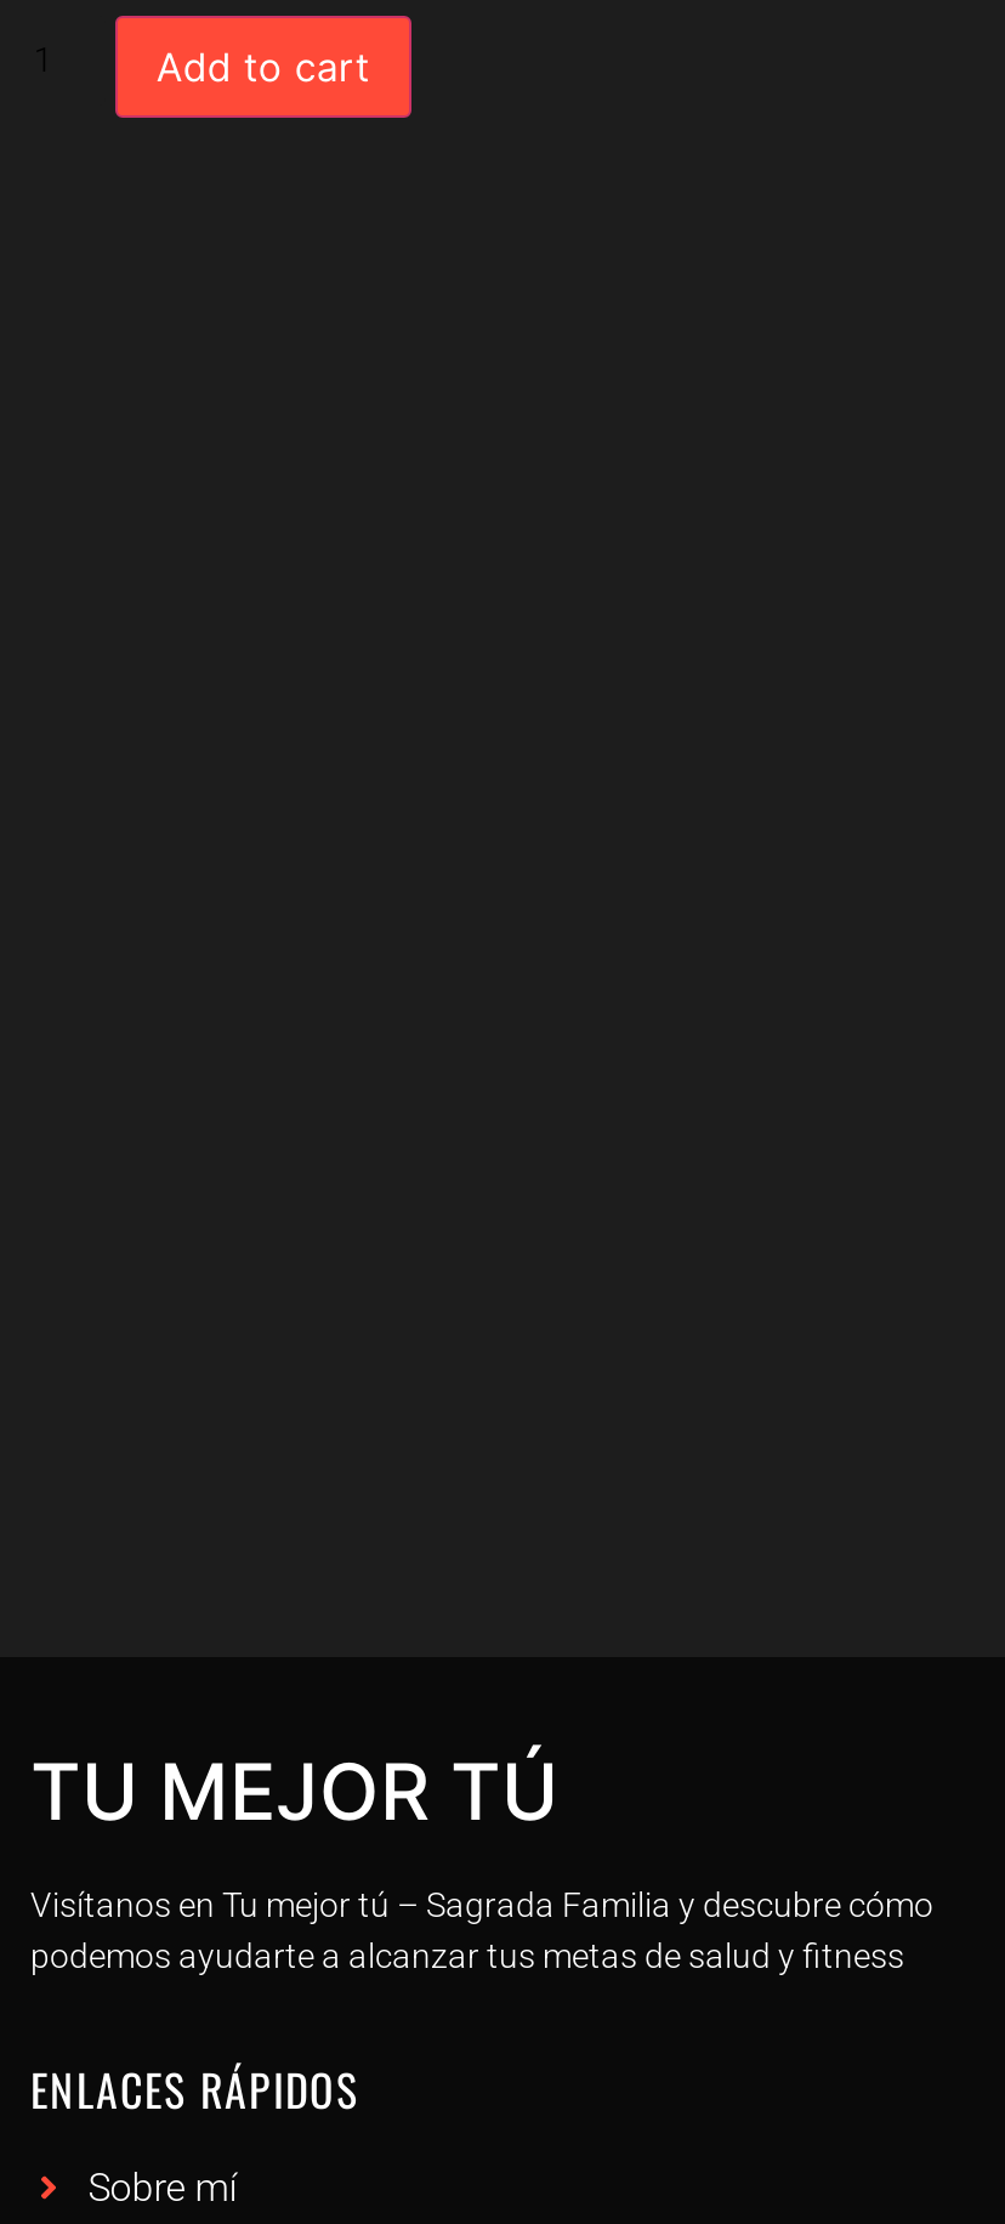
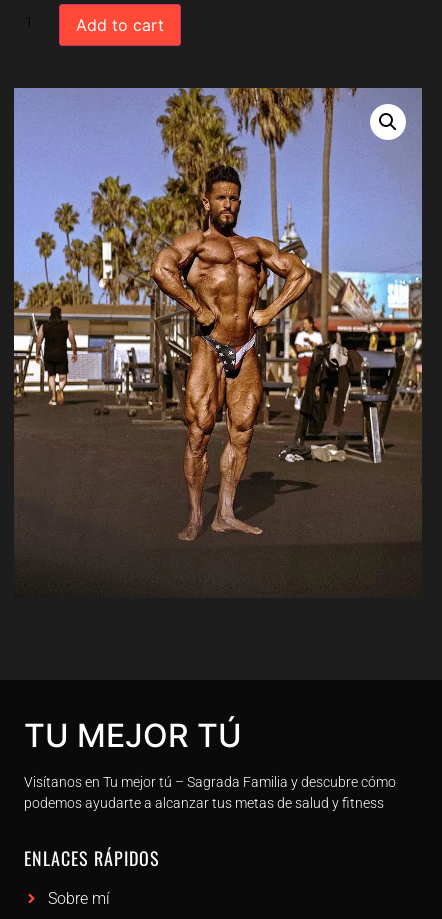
none -> [13,87,423,548] [image]

